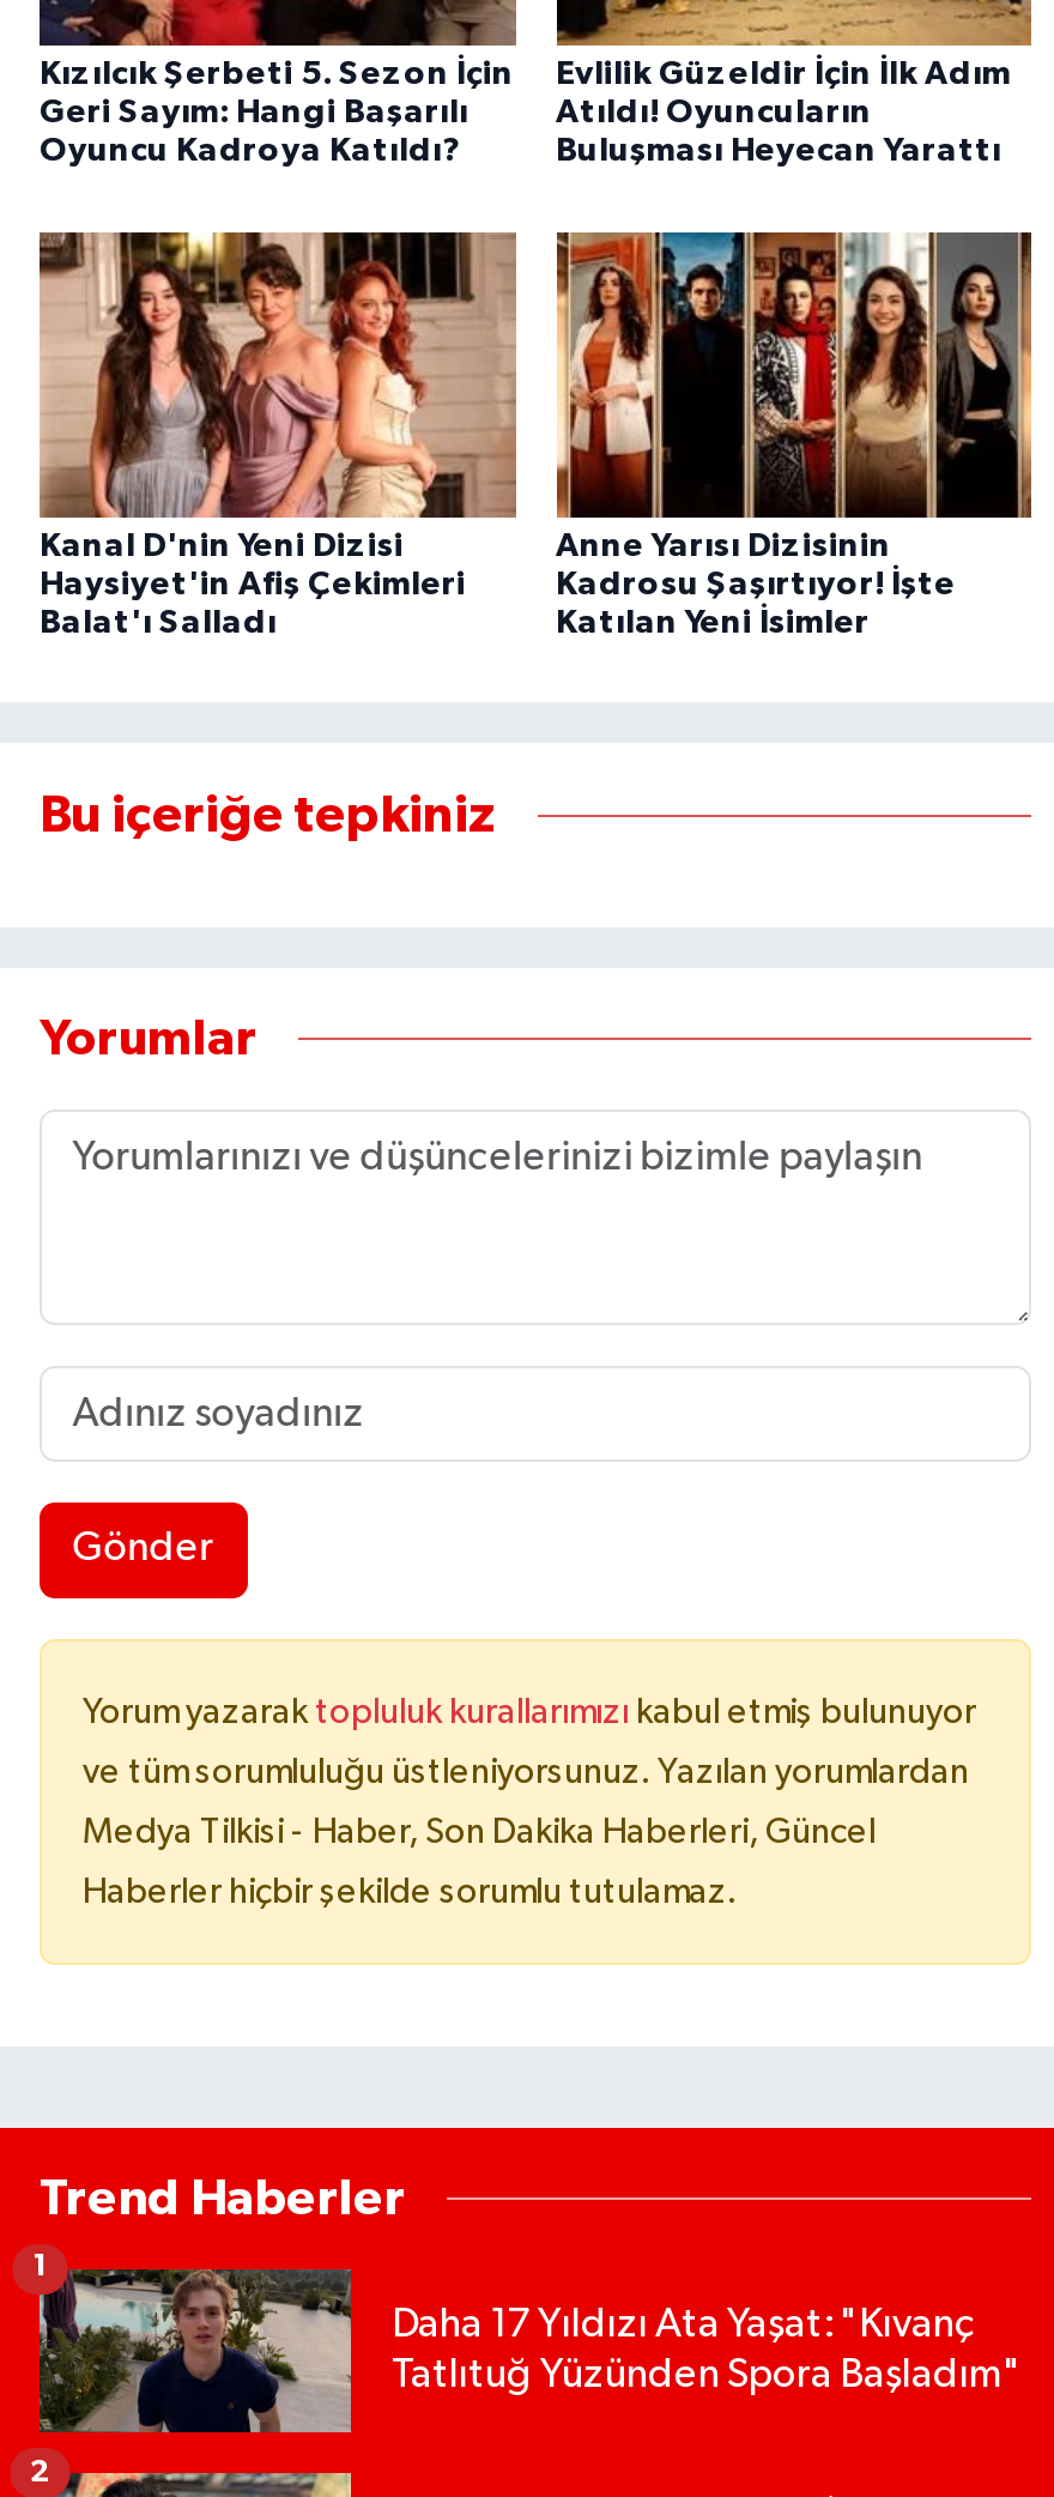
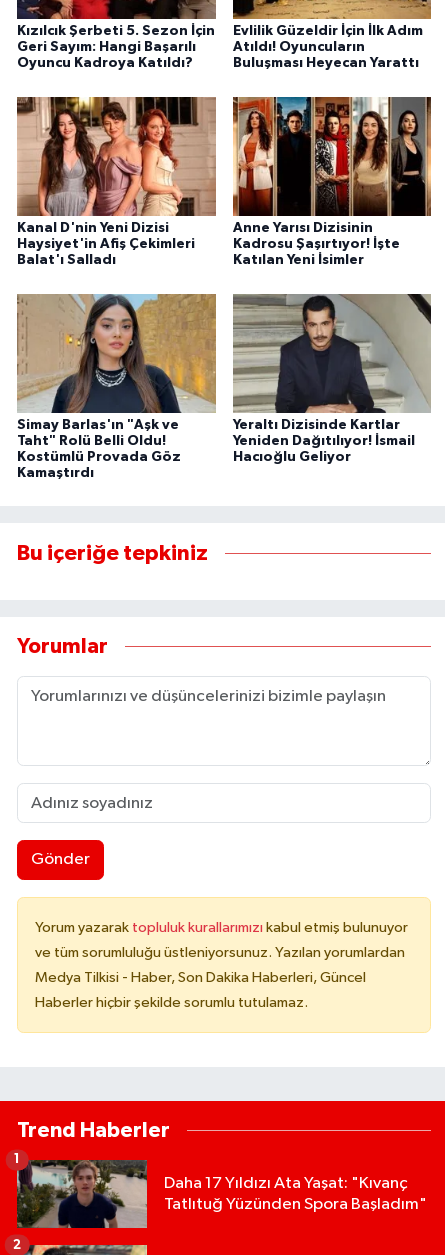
none -> [16,293,217,480] [image] | Simay Barlas'ın "Aşk ve | Taht" Rolü Belli Oldu! | Kostümlü Provada Göz | Kamaştırdı
none -> [232,293,432,464] [image] | Yeraltı Dizisinde Kartlar | Yeniden Dağıtılıyor! İsmail | Hacıoğlu Geliyor

